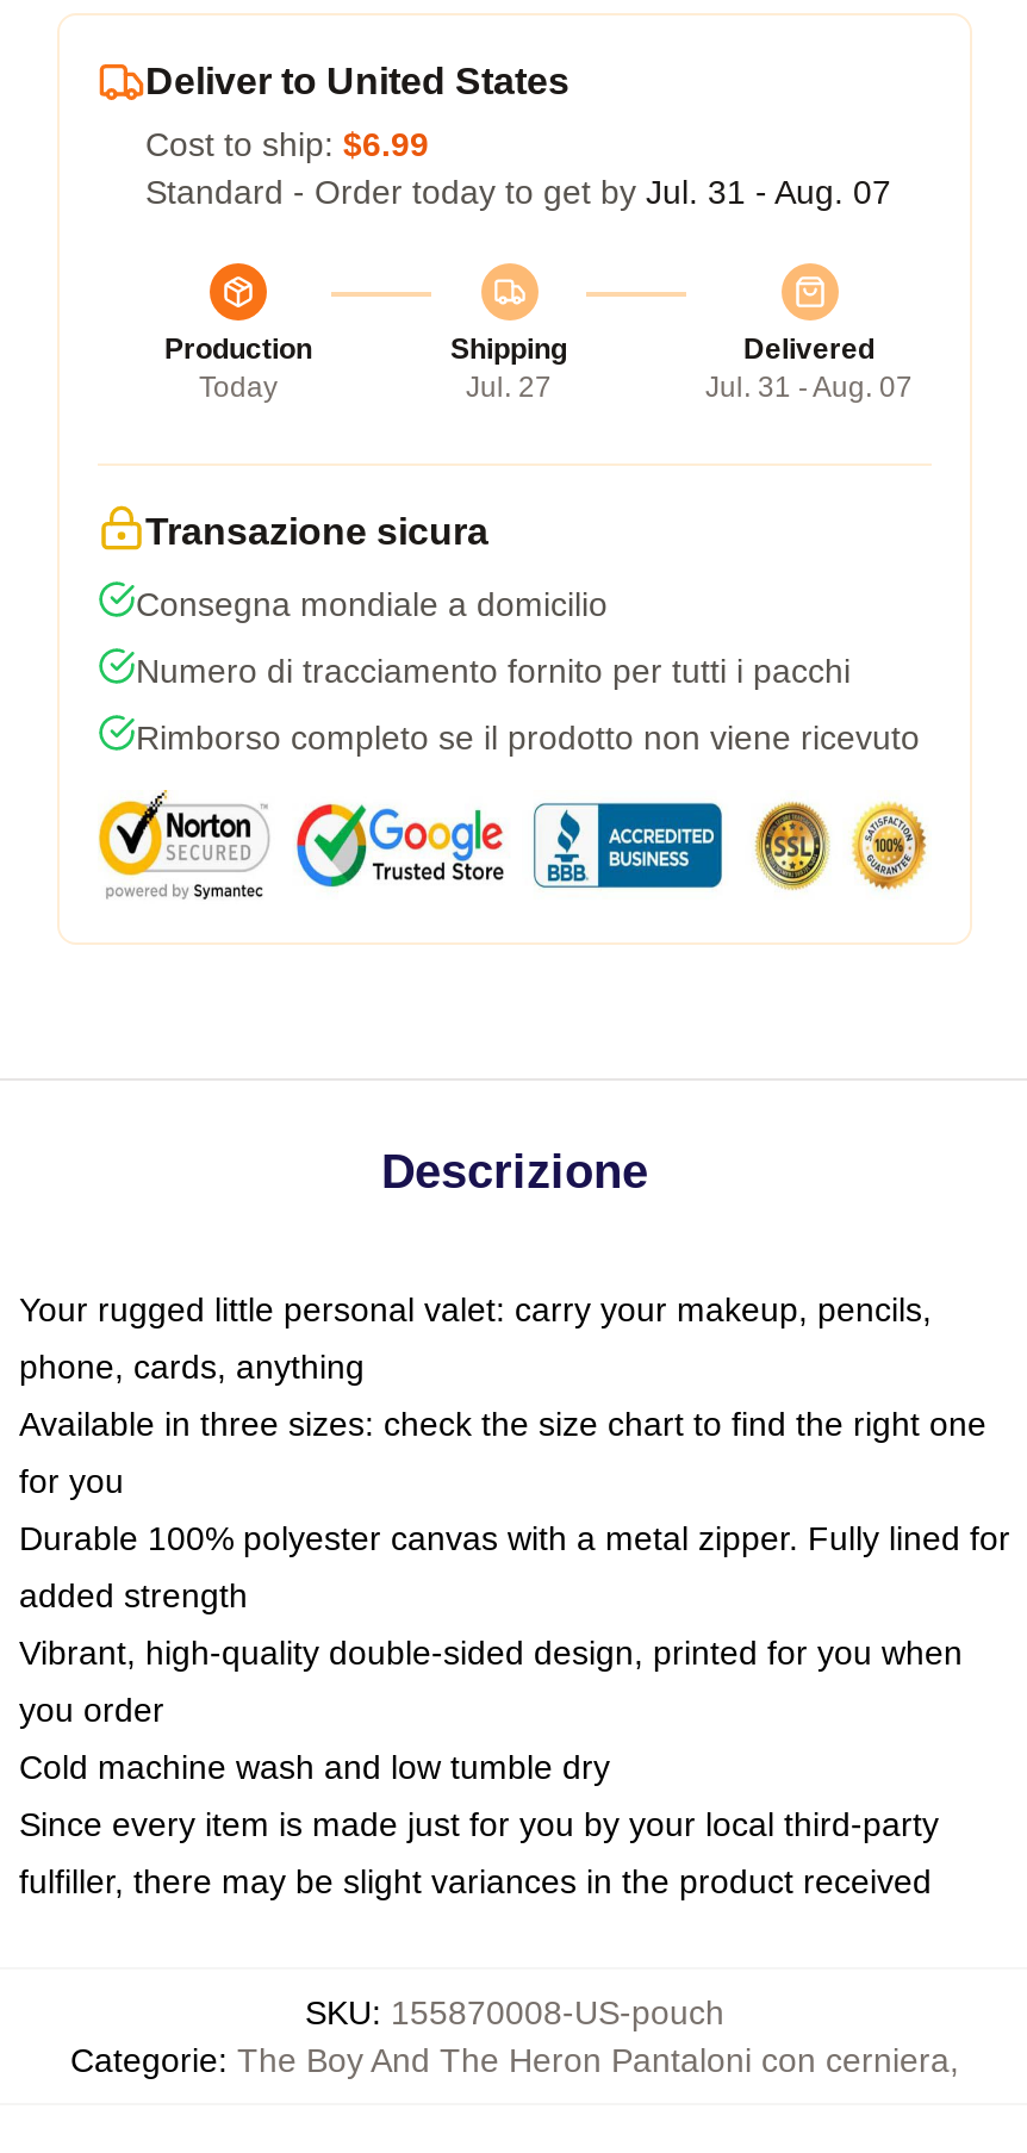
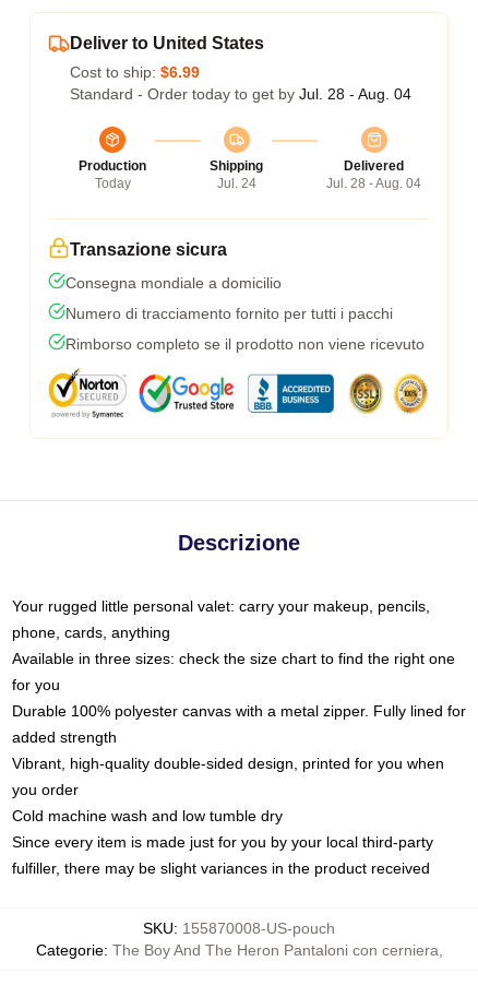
[145,172,891,210] Standard - Order today to get by Jul. 31 - Aug. 07 -> [70,85,411,102] Standard - Order today to get by Jul. 28 - Aug. 04
[466,370,552,403] Jul. 27 -> [217,175,256,191] Jul. 24
[705,370,913,403] Jul. 31 - Aug. 07 -> [326,175,421,191] Jul. 28 - Aug. 04

